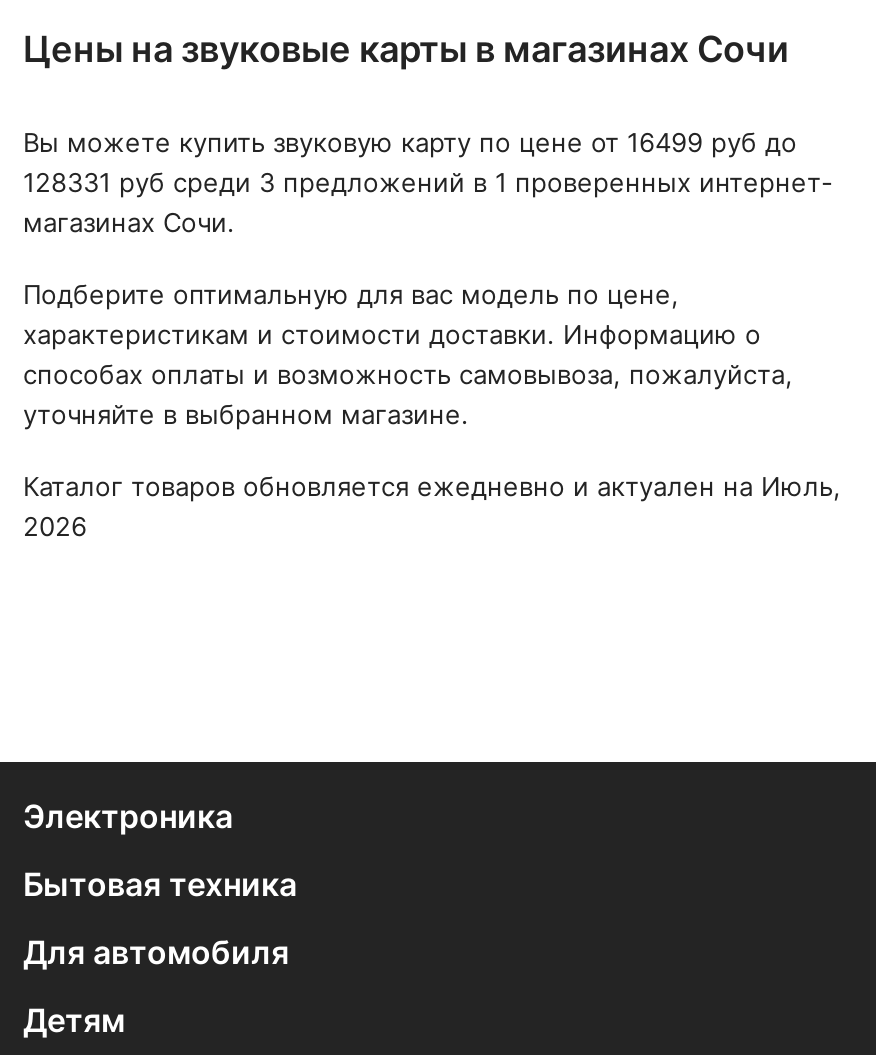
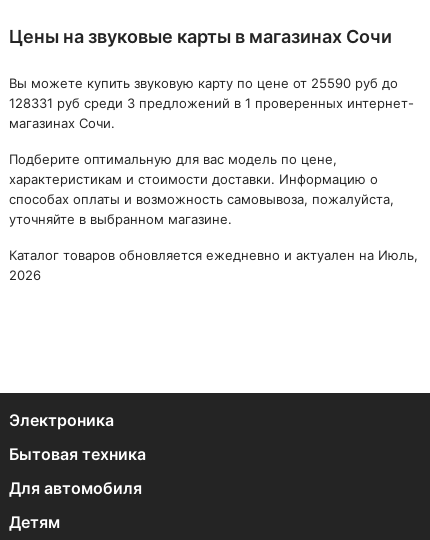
[23,126,797,158] Вы можете купить звуковую карту по цене от 16499 руб до -> [9,75,398,91] Вы можете купить звуковую карту по цене от 25590 руб до

